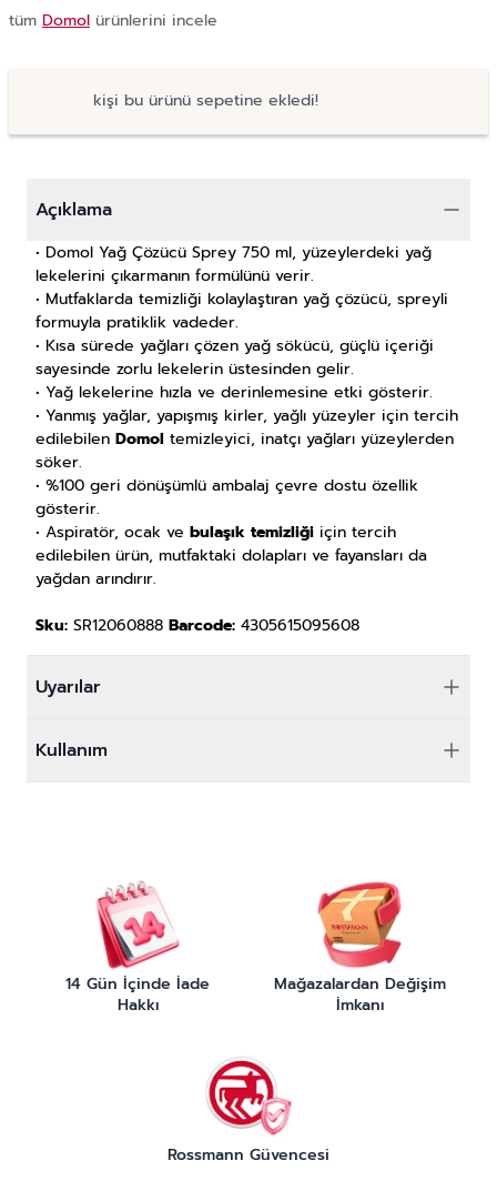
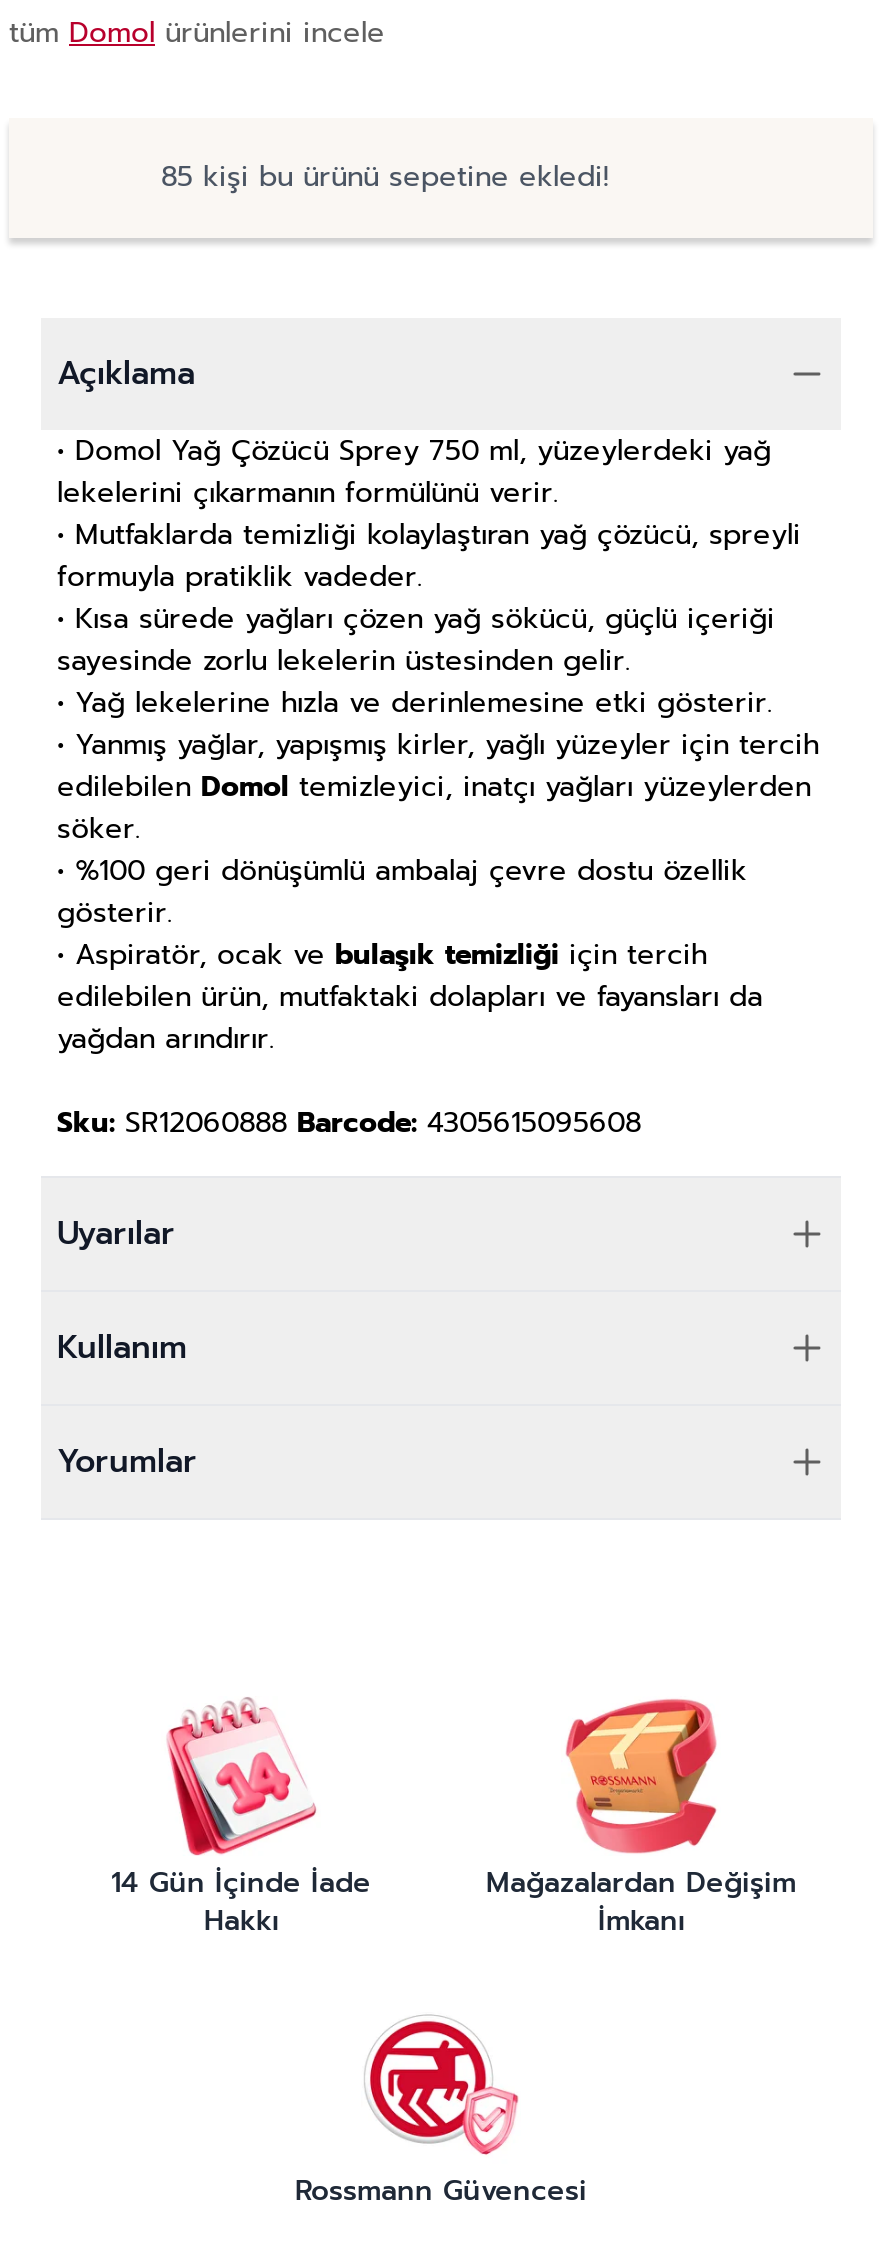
[93,89,318,112] kişi bu ürünü sepetine ekledi! -> [161,156,609,198] 85 kişi bu ürünü sepetine ekledi!
none -> [57,1438,197,1486] Yorumlar

